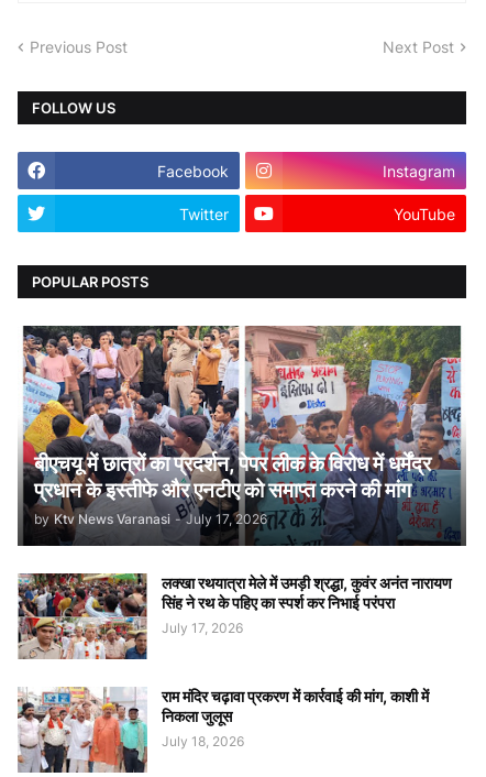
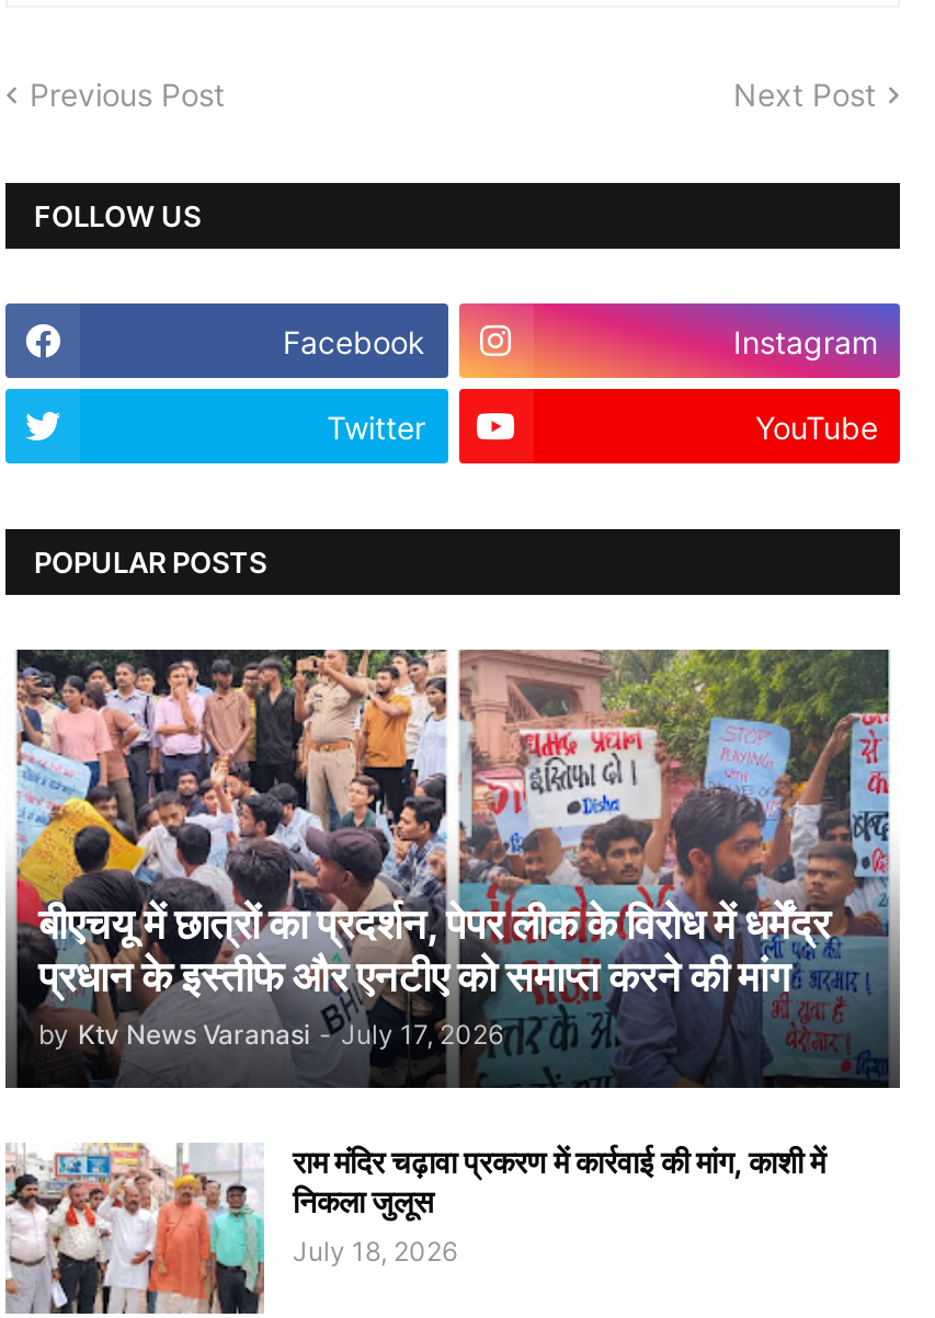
[19,572,452,659] [image] | लक्खा रथयात्रा मेले में उमड़ी श्रद्धा, कुवंर अनंत नारायण | सिंह ने रथ के पहिए का स्पर्श कर निभाई परंपरा | July 17, 2026 -> none

